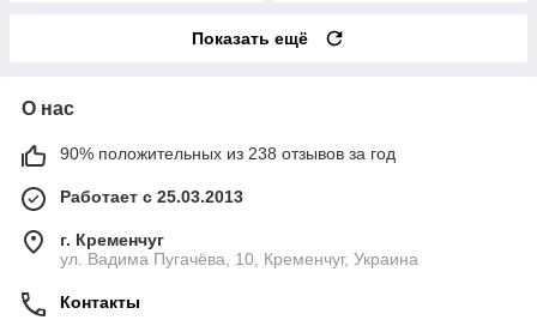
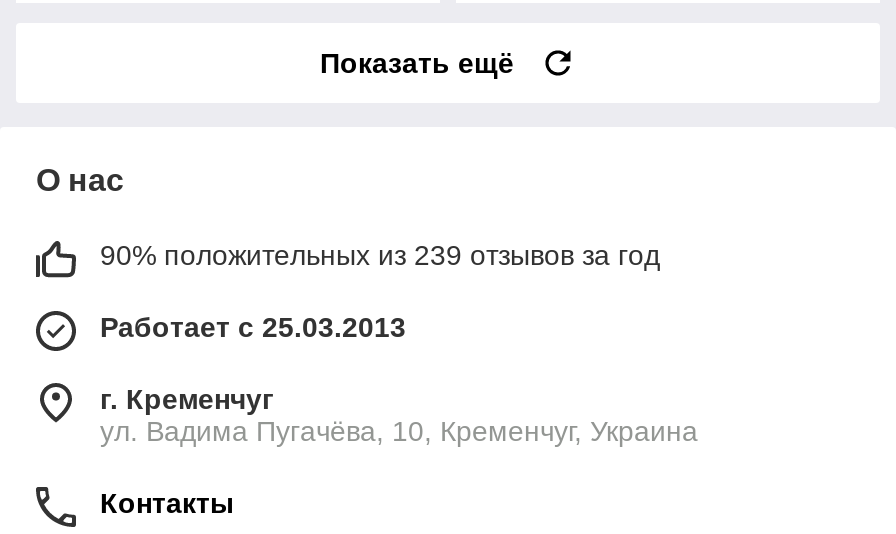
[60,144,396,163] 90% положительных из 238 отзывов за год -> [100,240,660,272] 90% положительных из 239 отзывов за год

